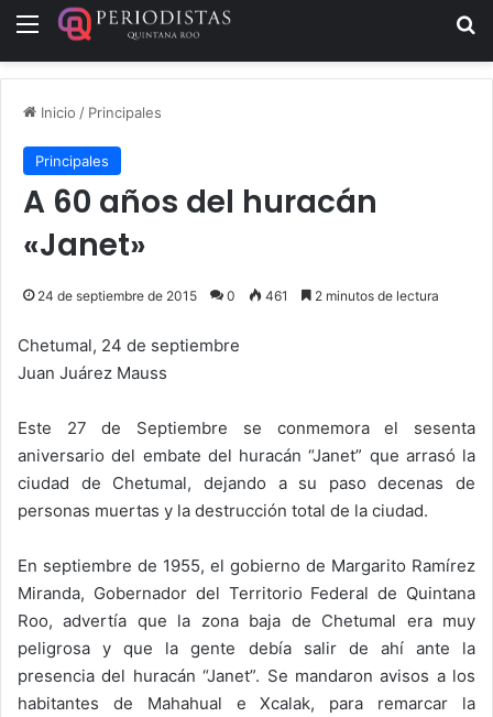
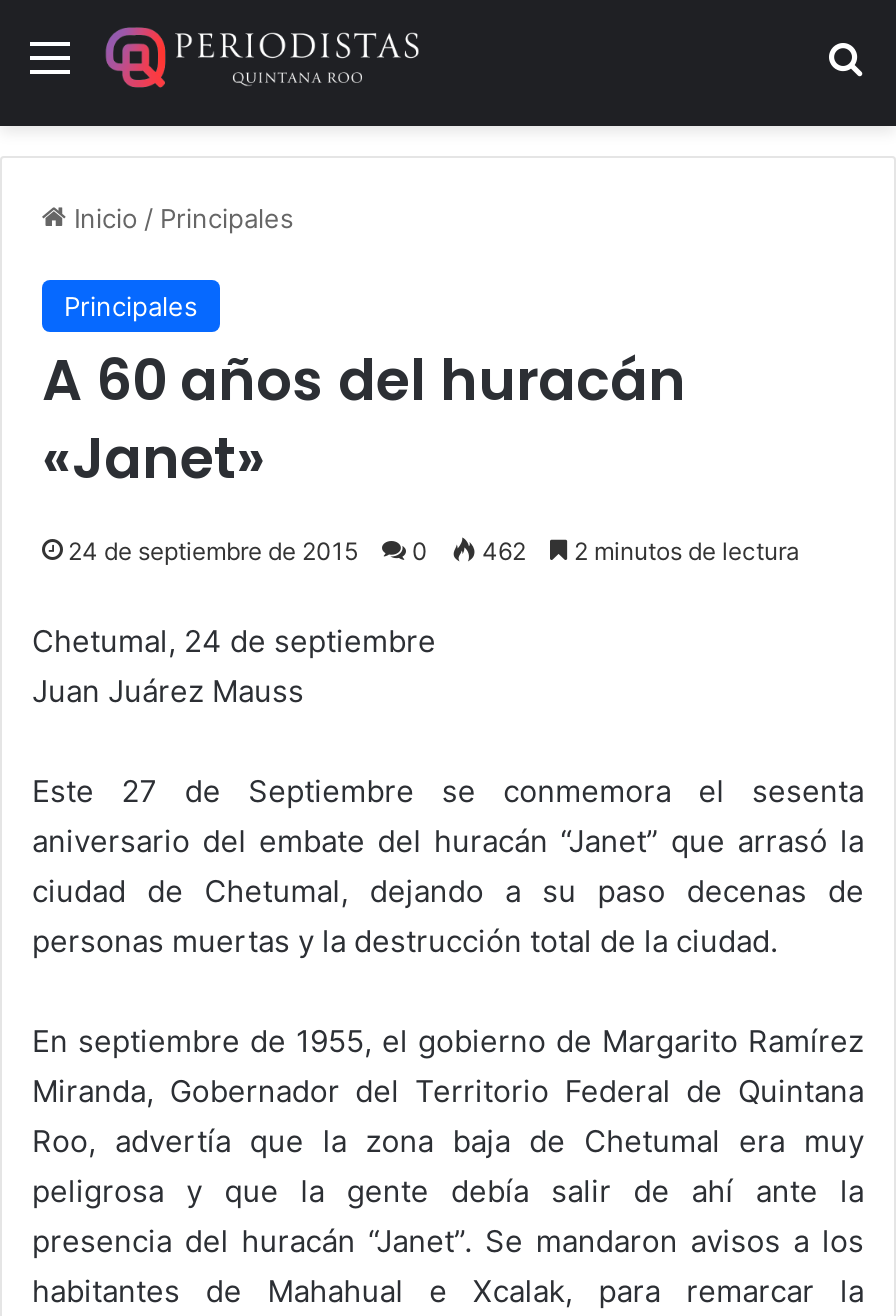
[37,287,439,304] 24 de septiembre de 2015 0 461 2 minutos de lectura -> [68,535,800,565] 24 de septiembre de 2015 0 462 2 minutos de lectura

